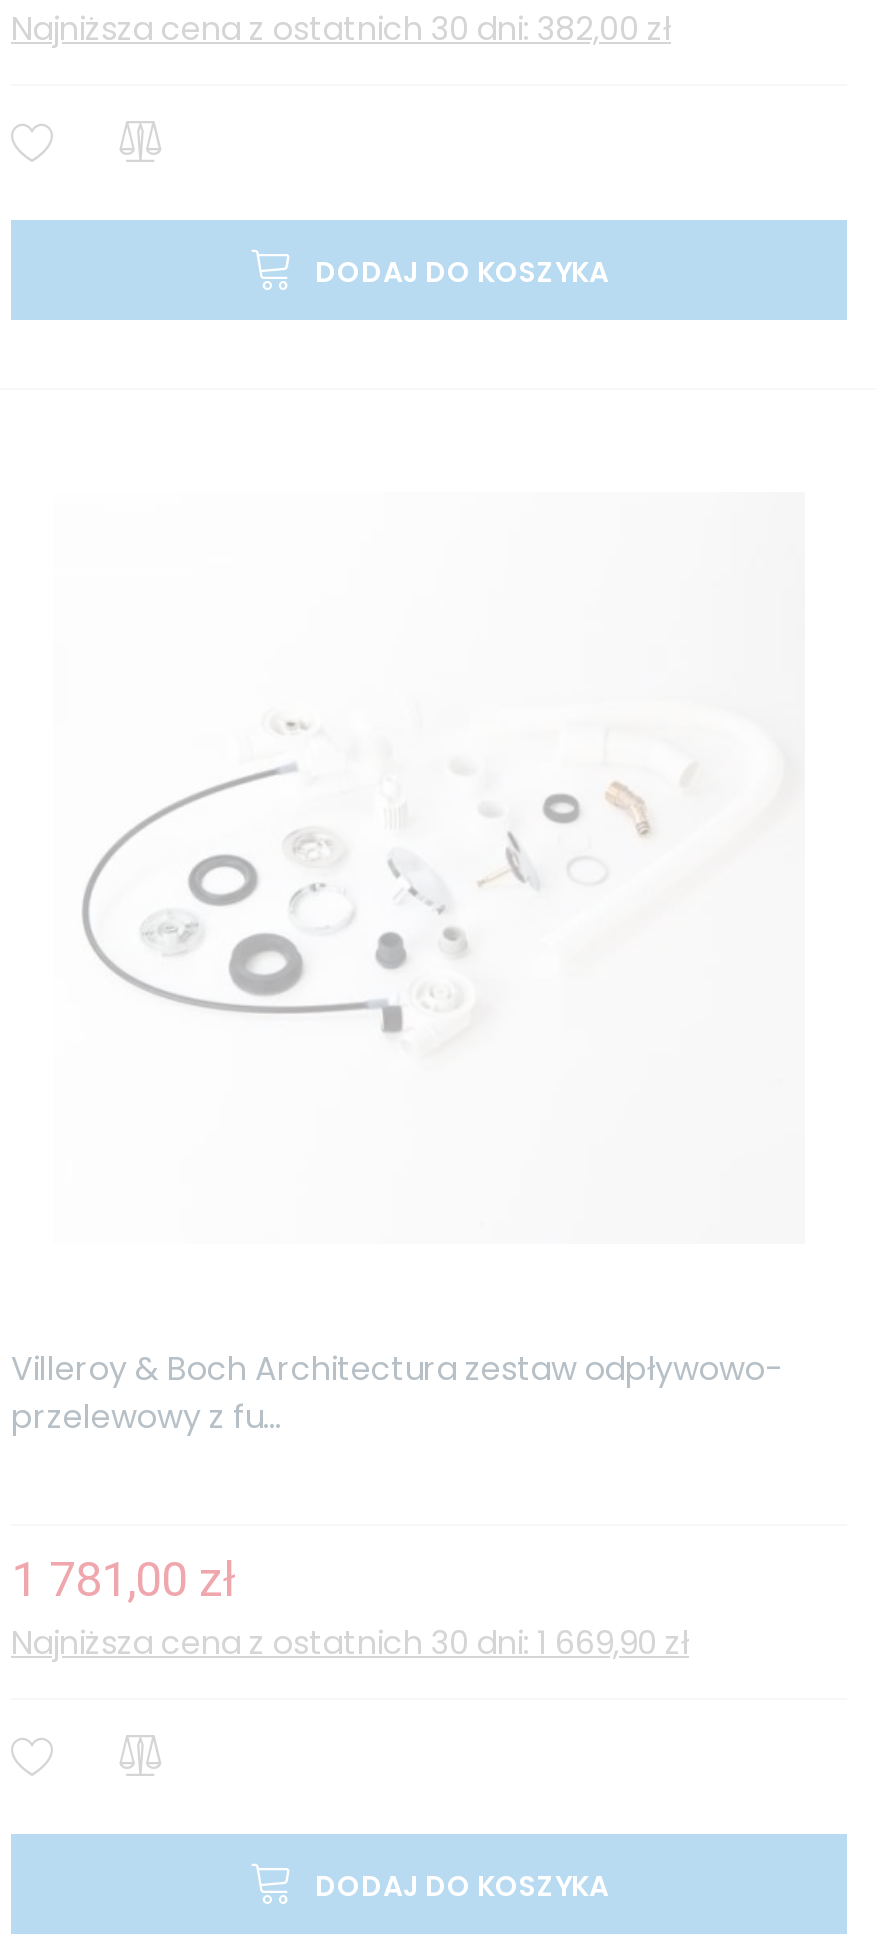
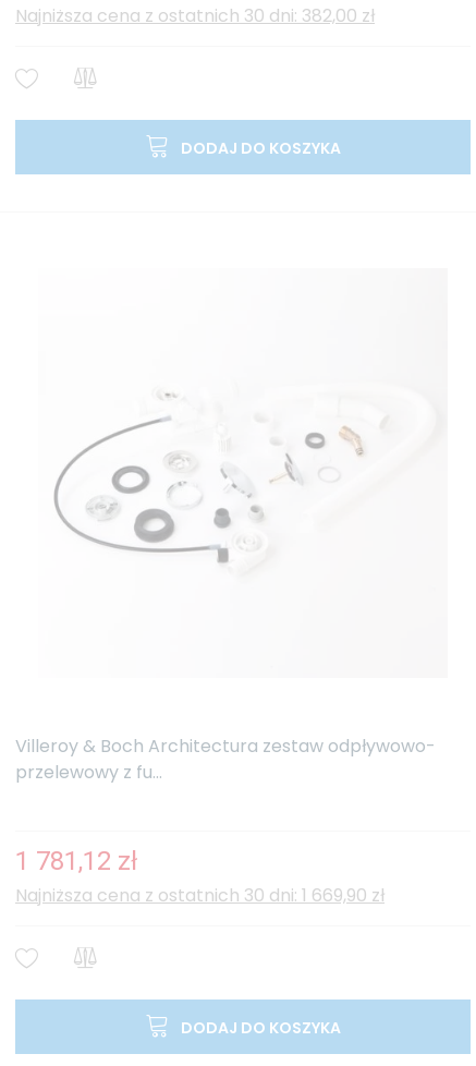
[11,1552,237,1608] 1 781,00 zł -> [15,846,138,876] 1 781,12 zł

